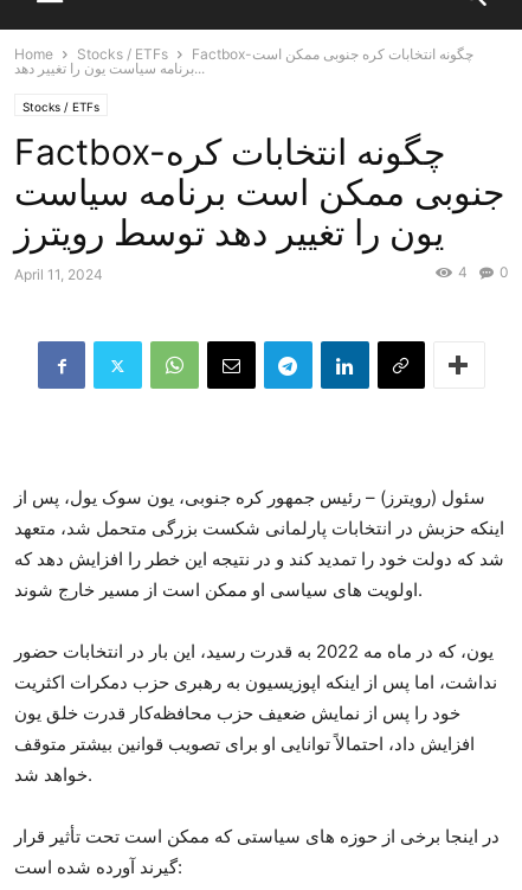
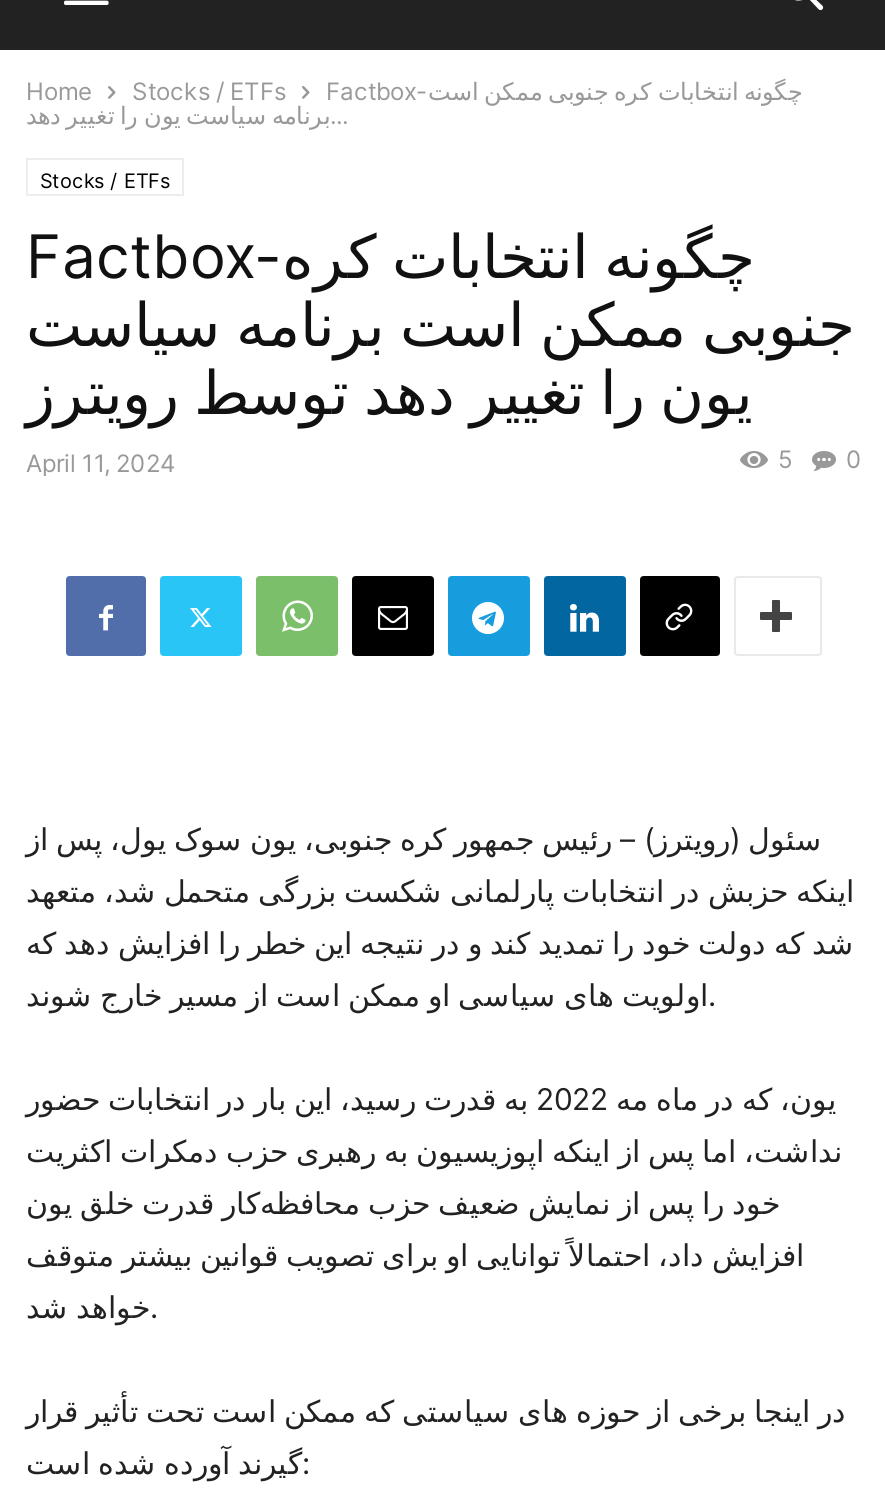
[458,263,509,281] 4 0 -> [778,444,862,474] 5 0

